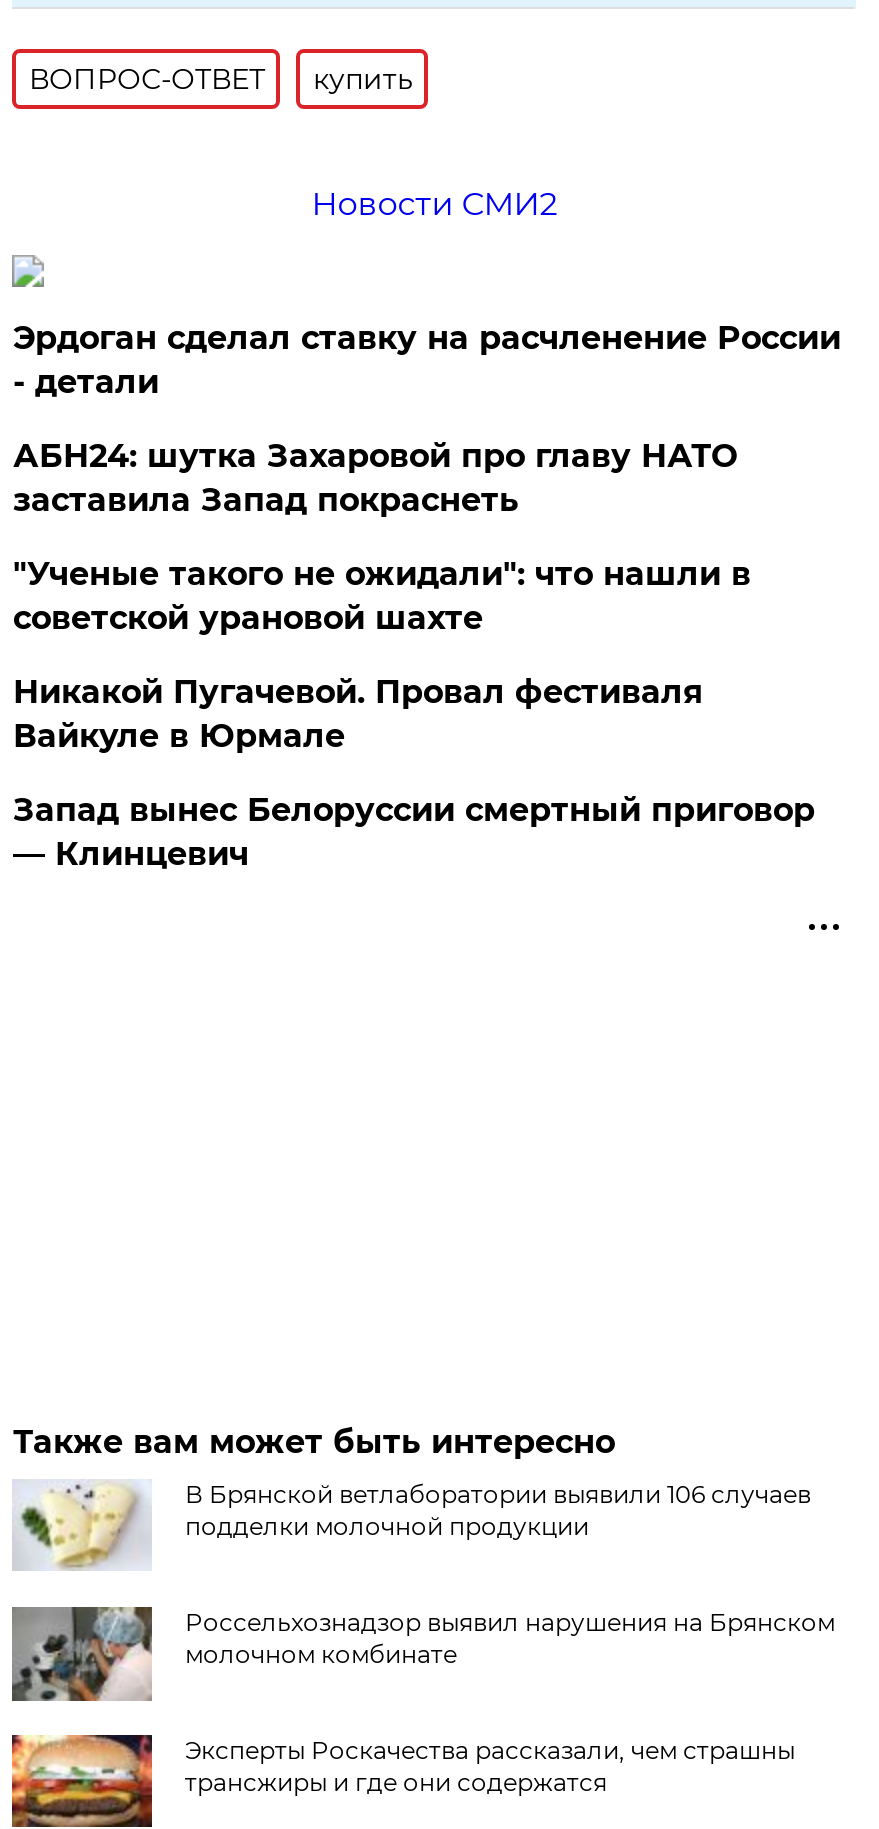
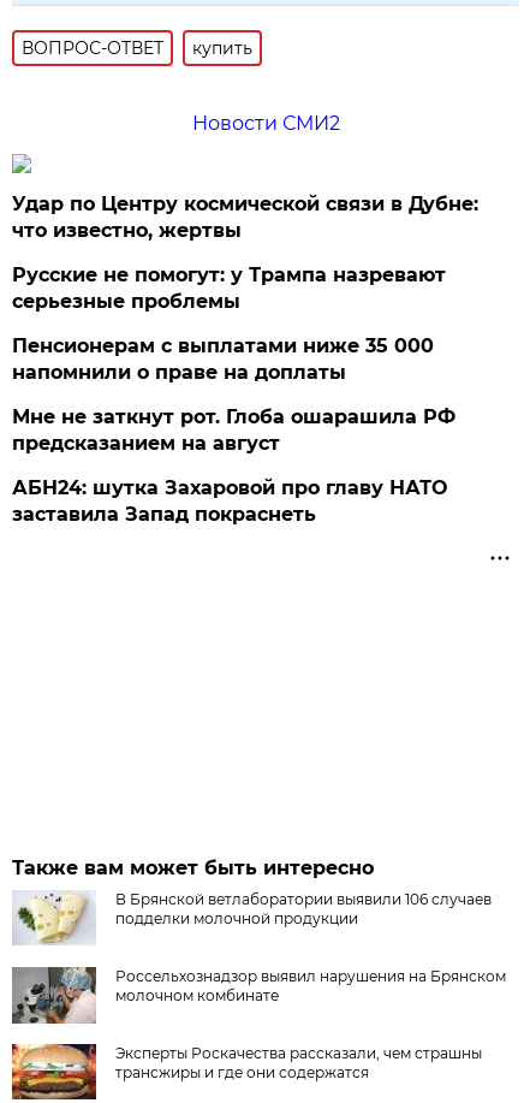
[13,319,841,401] Эрдоган сделал ставку на расчленение России | - детали -> [12,192,479,455] Удар по Центру космической связи в Дубне: | что известно, жертвы | Русские не помогут: у Трампа назревают | серьезные проблемы | Пенсионерам с выплатами ниже 35 000 | напомнили о праве на доплаты | Мне не заткнут рот. Глоба ошарашила РФ | предсказанием на август
moved [13,437,737,519] -> [12,476,448,526]: АБН24: шутка Захаровой про главу НАТО | заставила Запад покраснеть
[13,555,815,873] "Ученые такого не ожидали": что нашли в | советской урановой шахте | Никакой Пугачевой. Провал фестиваля | Вайкуле в Юрмале | Запад вынес Белоруссии смертный приговор | — Клинцевич -> none

